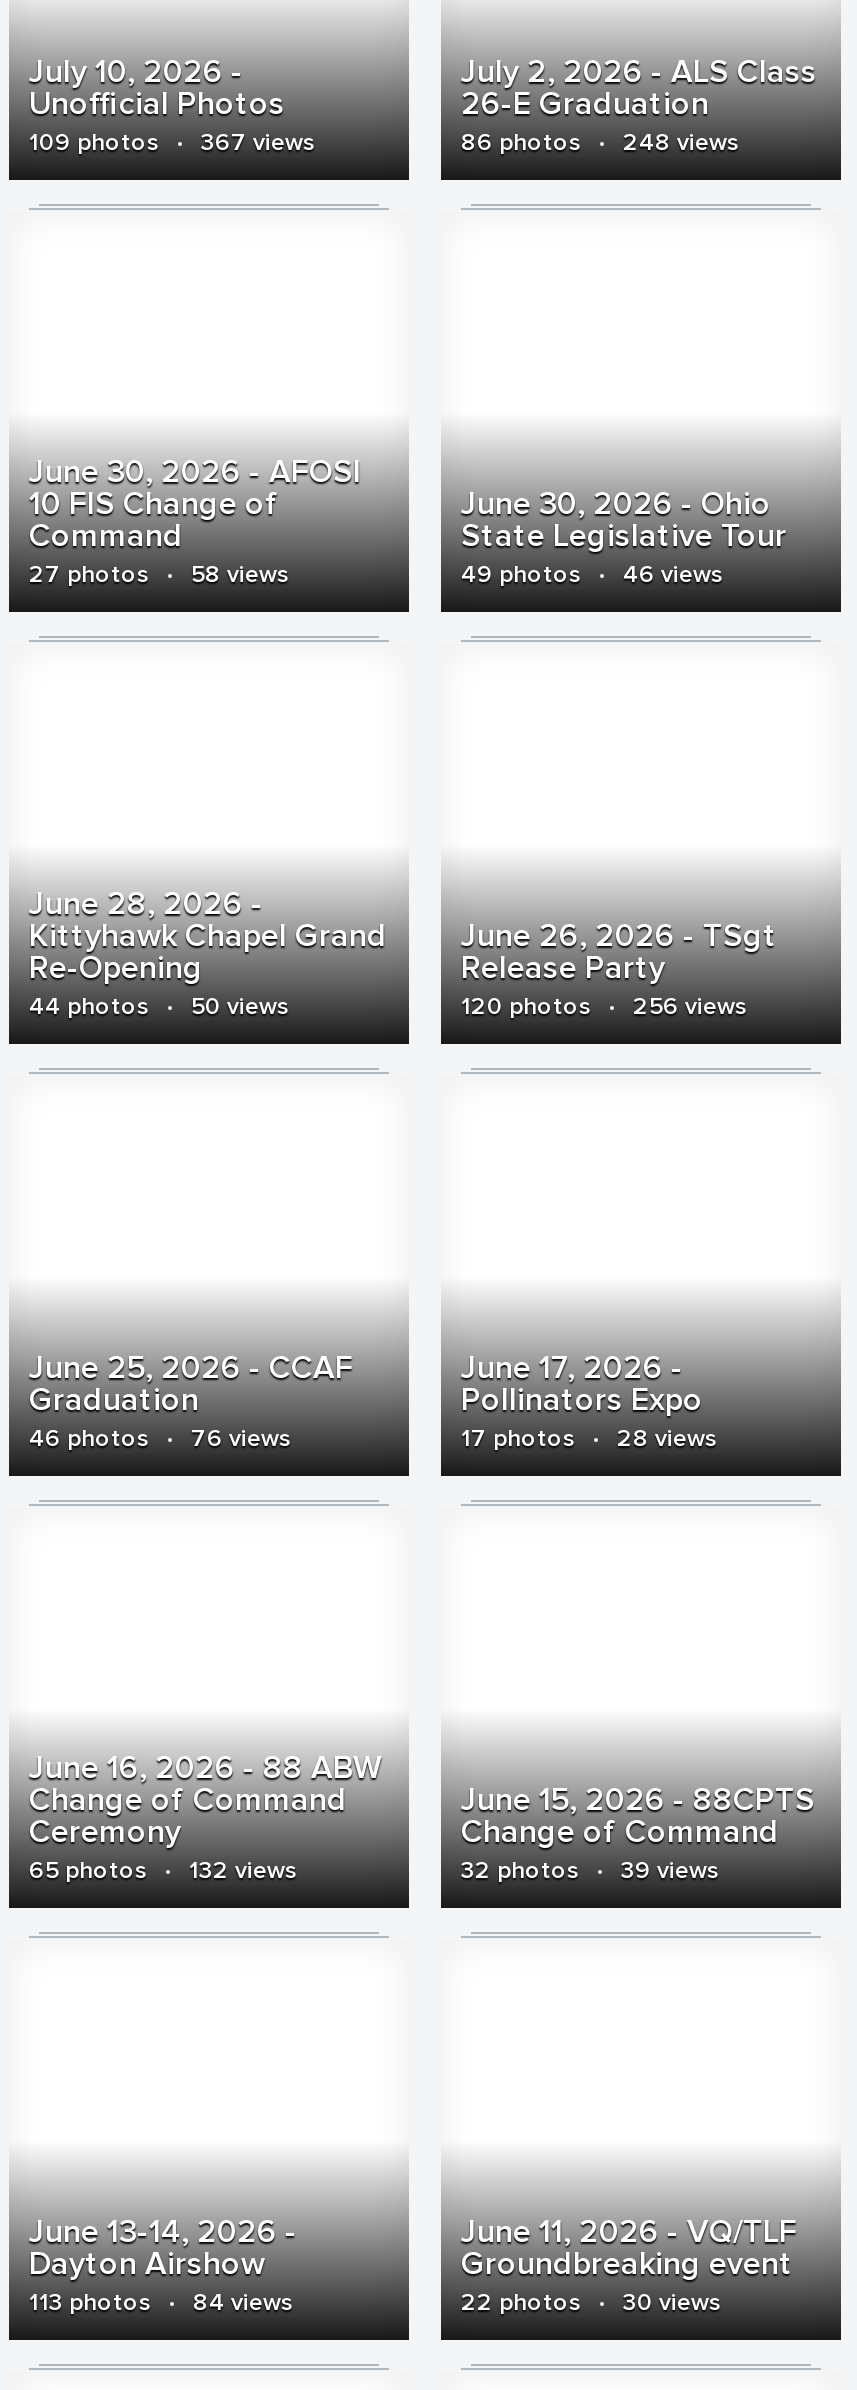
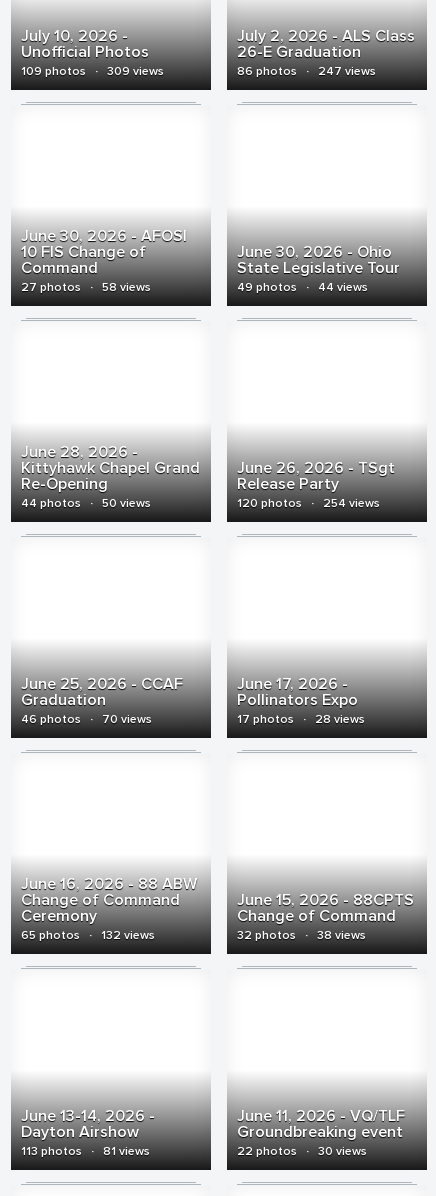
[29,128,315,158] 109 photos · 367 views -> [21,64,164,79] 109 photos · 309 views
[461,128,739,158] 86 photos · 248 views -> [237,64,376,79] 86 photos · 247 views
[461,560,723,590] 49 photos · 46 views -> [237,280,368,295] 49 photos · 44 views
[461,992,747,1022] 120 photos · 256 views -> [237,496,380,511] 120 photos · 254 views
[29,1424,291,1454] 46 photos · 76 views -> [21,712,152,727] 46 photos · 70 views
[461,1856,719,1886] 32 photos · 39 views -> [237,928,366,943] 32 photos · 38 views
[29,2288,293,2318] 113 photos · 84 views -> [21,1144,150,1159] 113 photos · 81 views

